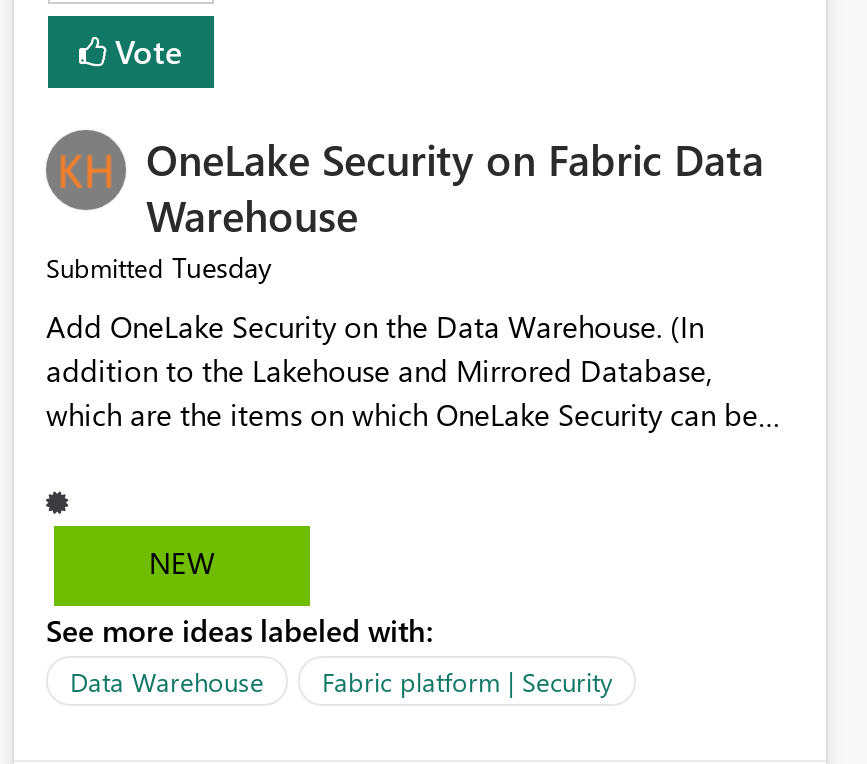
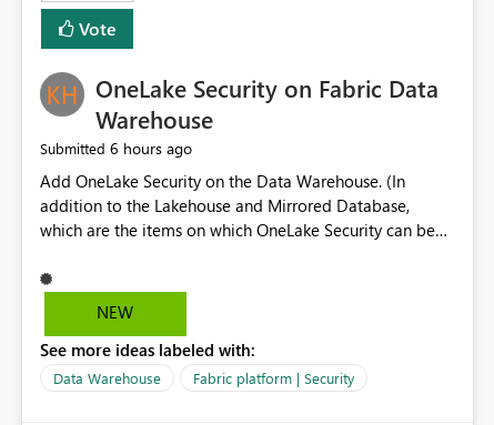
[46,249,272,287] Submitted Tuesday -> [40,138,192,159] Submitted 6 hours ago

